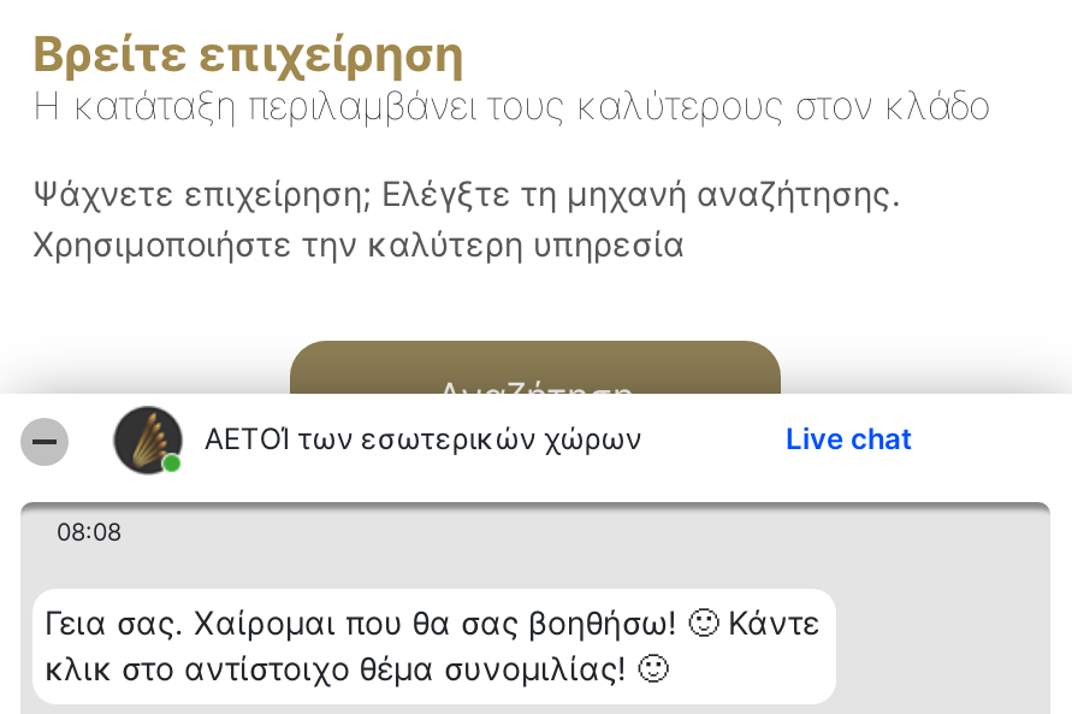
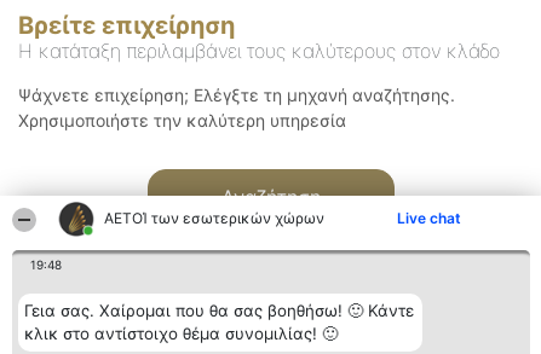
[57,517,122,545] 08:08 -> [30,257,62,272] 19:48

